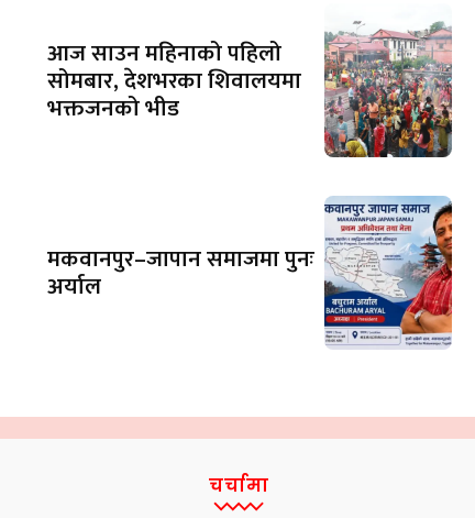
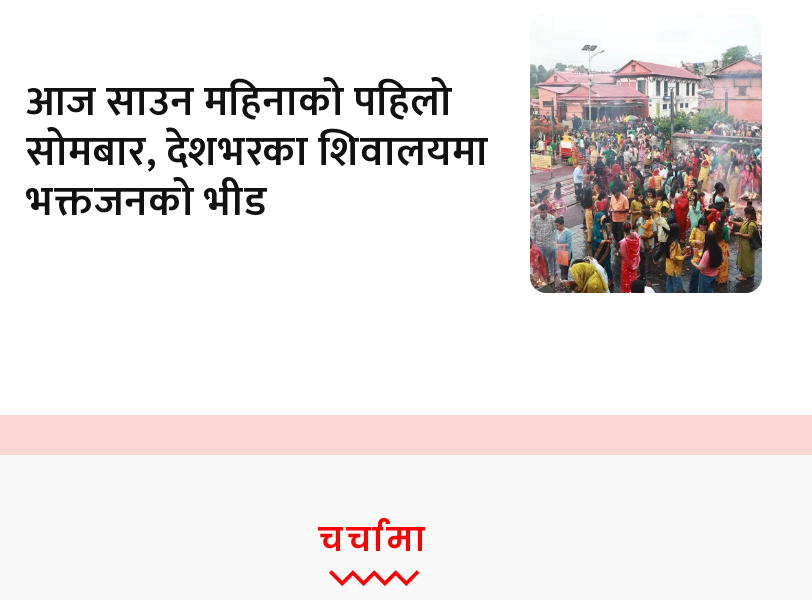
[47,195,453,349] [image] | मकवानपुर–जापान समाजमा पुनः | अर्याल -> none

